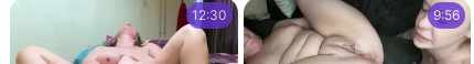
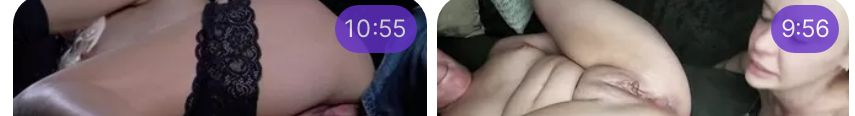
[191,7,227,23] 12:30 -> [344,12,406,42] 10:55

